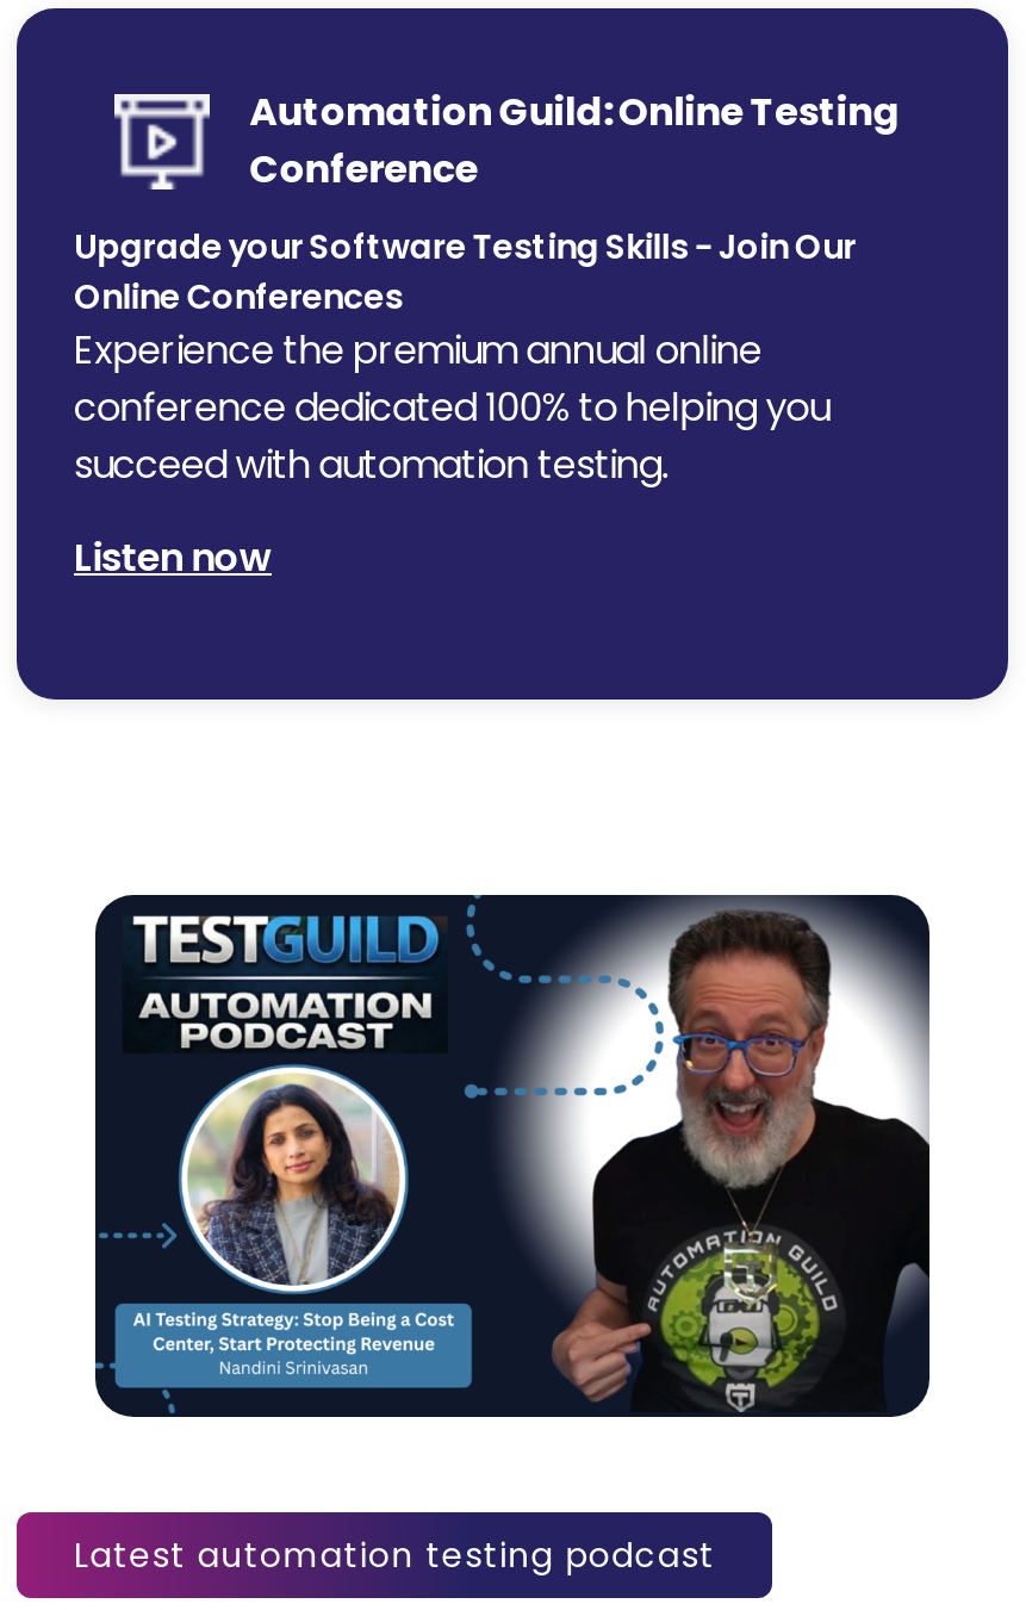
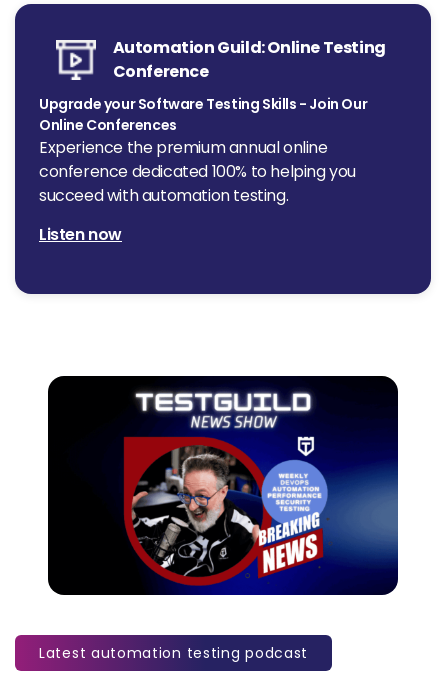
[93,893,932,1417] [image] -> [47,376,399,595] [image]

